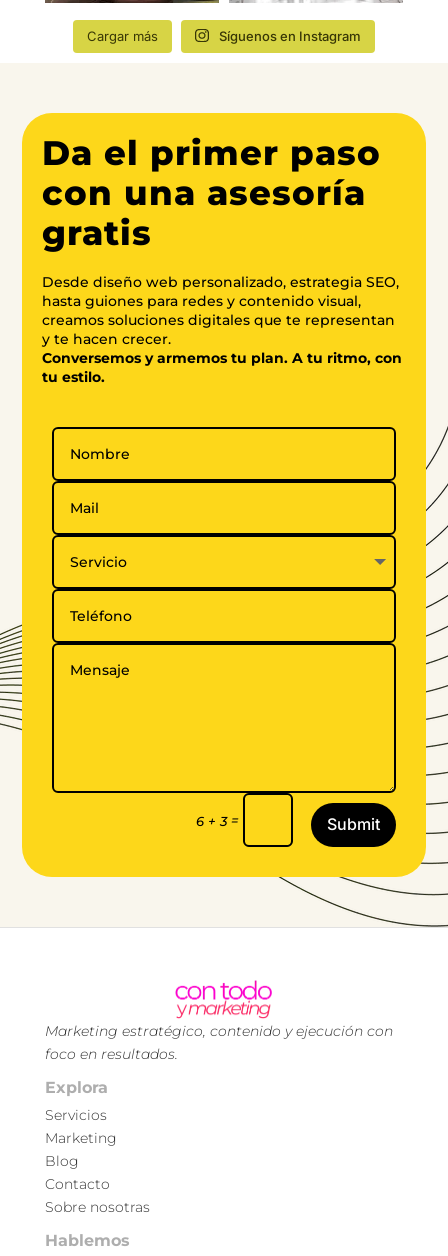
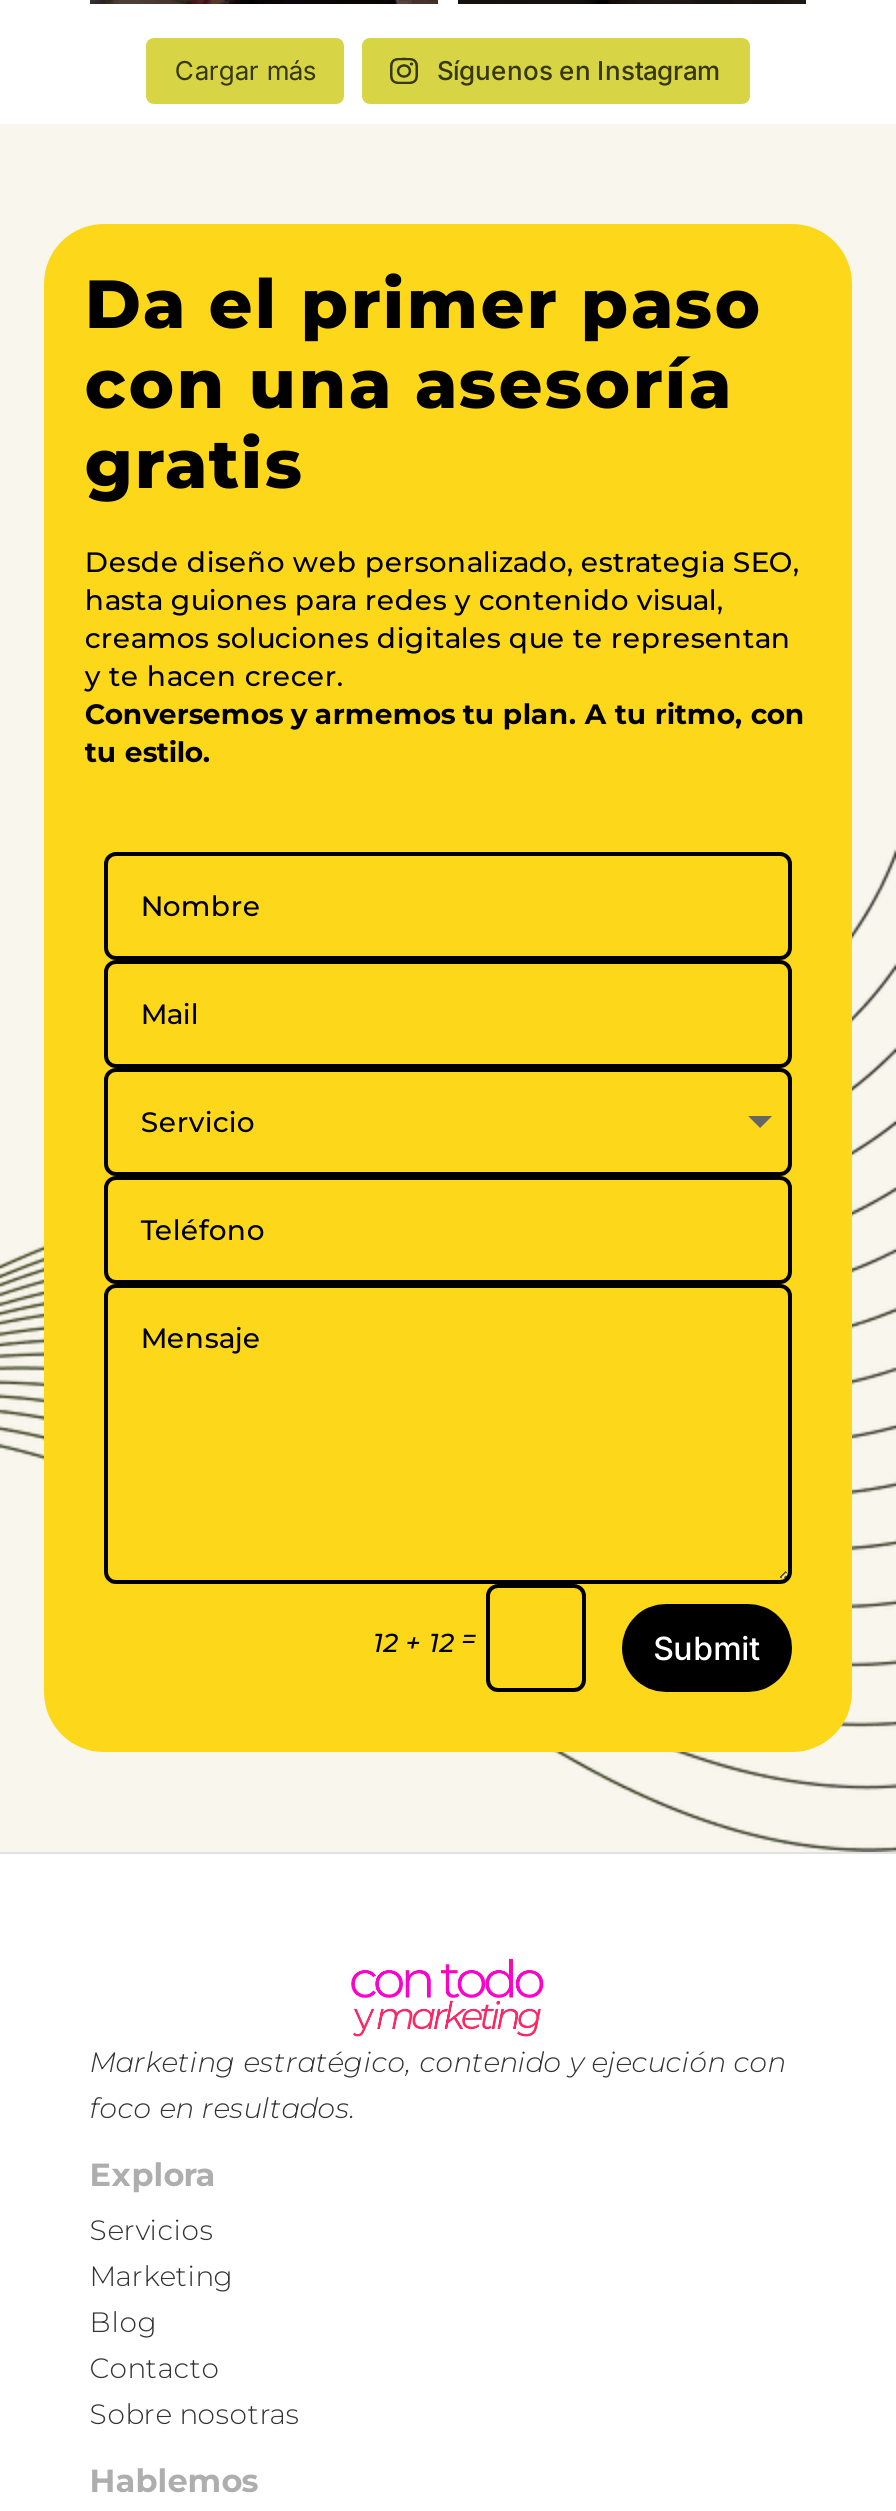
[196,812,243,829] 6 + 3 = -> [373,1623,485,1658] 12 + 12 =

